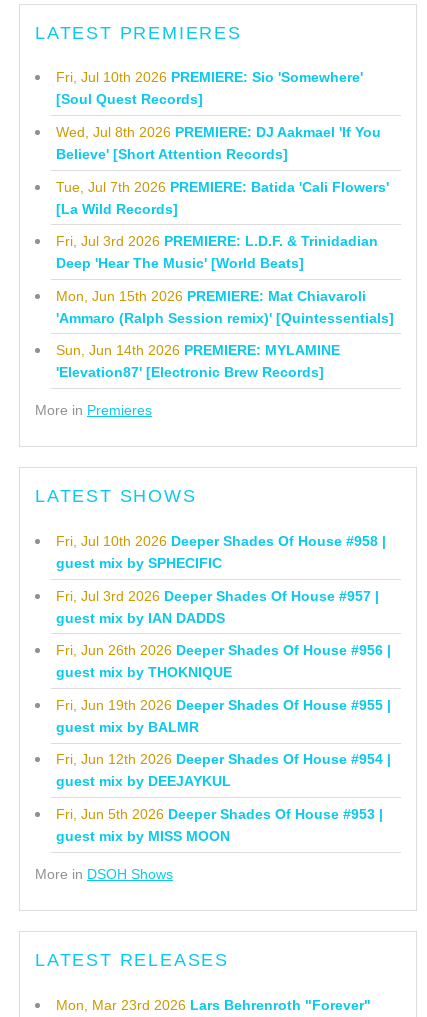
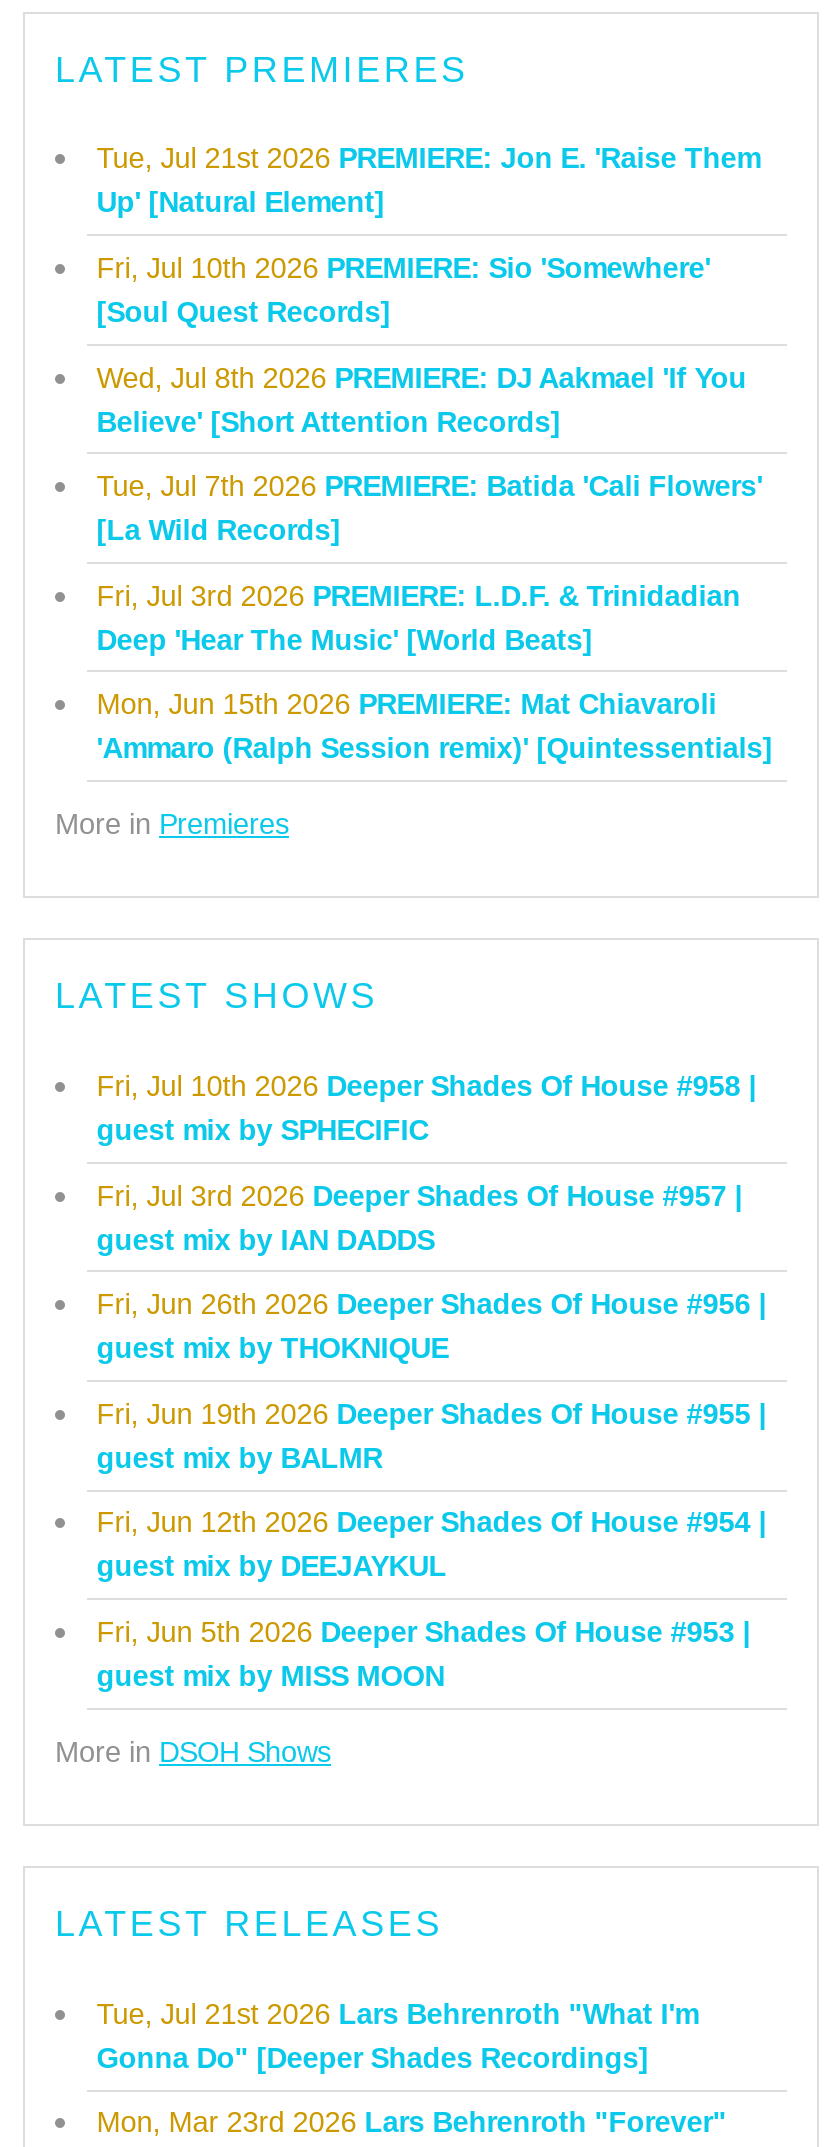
none -> [97,143,761,219] Tue, Jul 21st 2026 PREMIERE: Jon E. 'Raise Them | Up' [Natural Element]
[56,342,340,380] Sun, Jun 14th 2026 PREMIERE: MYLAMINE | 'Elevation87' [Electronic Brew Records] -> none
none -> [97,1998,699,2074] Tue, Jul 21st 2026 Lars Behrenroth "What I'm | Gonna Do" [Deeper Shades Recordings]

